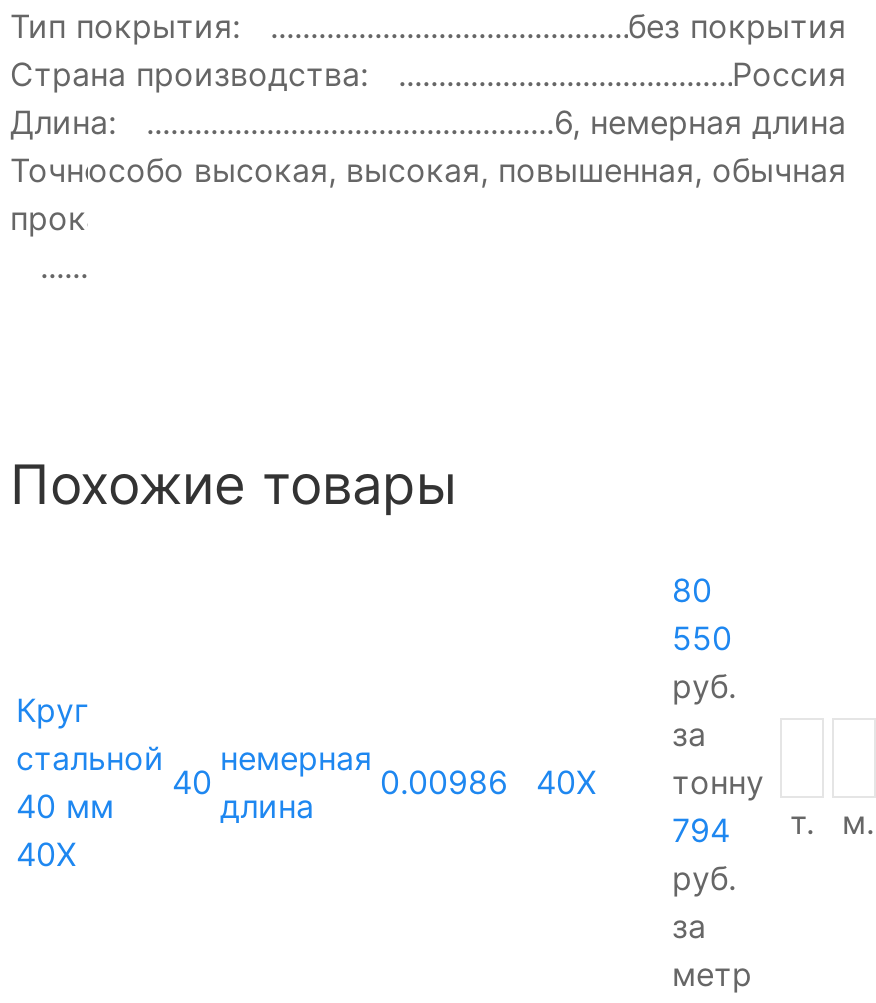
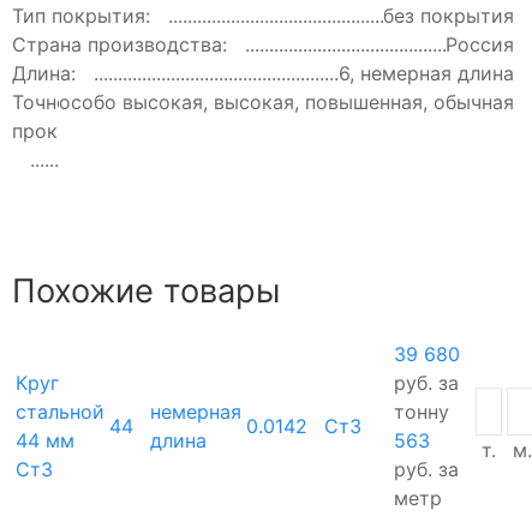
[672,570,736,754] 80 | 550 | руб. | за -> [394,342,460,395] 39 680 | руб. за
[172,762,212,802] 40 -> [109,414,133,438] 44
[380,762,596,802] 0.00986 | 40Х -> [246,414,361,438] 0.0142 | Ст3
[16,786,114,874] 40 мм | 40Х -> [16,428,74,481] 44 мм | Ст3
[672,810,736,946] 794 | руб. | за -> [394,428,459,481] 563 | руб. за

